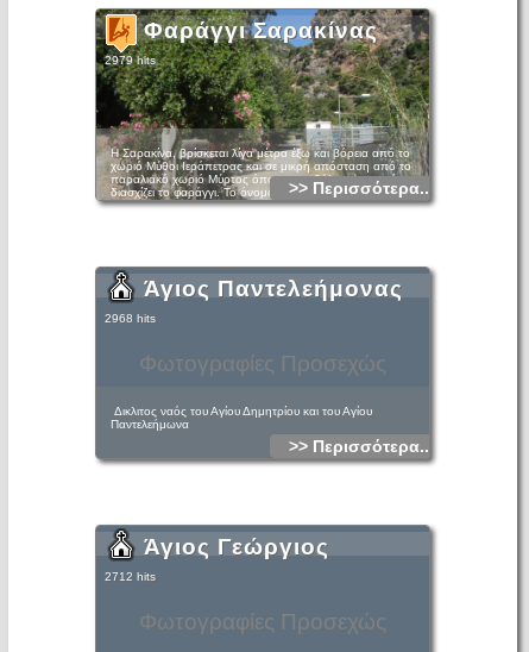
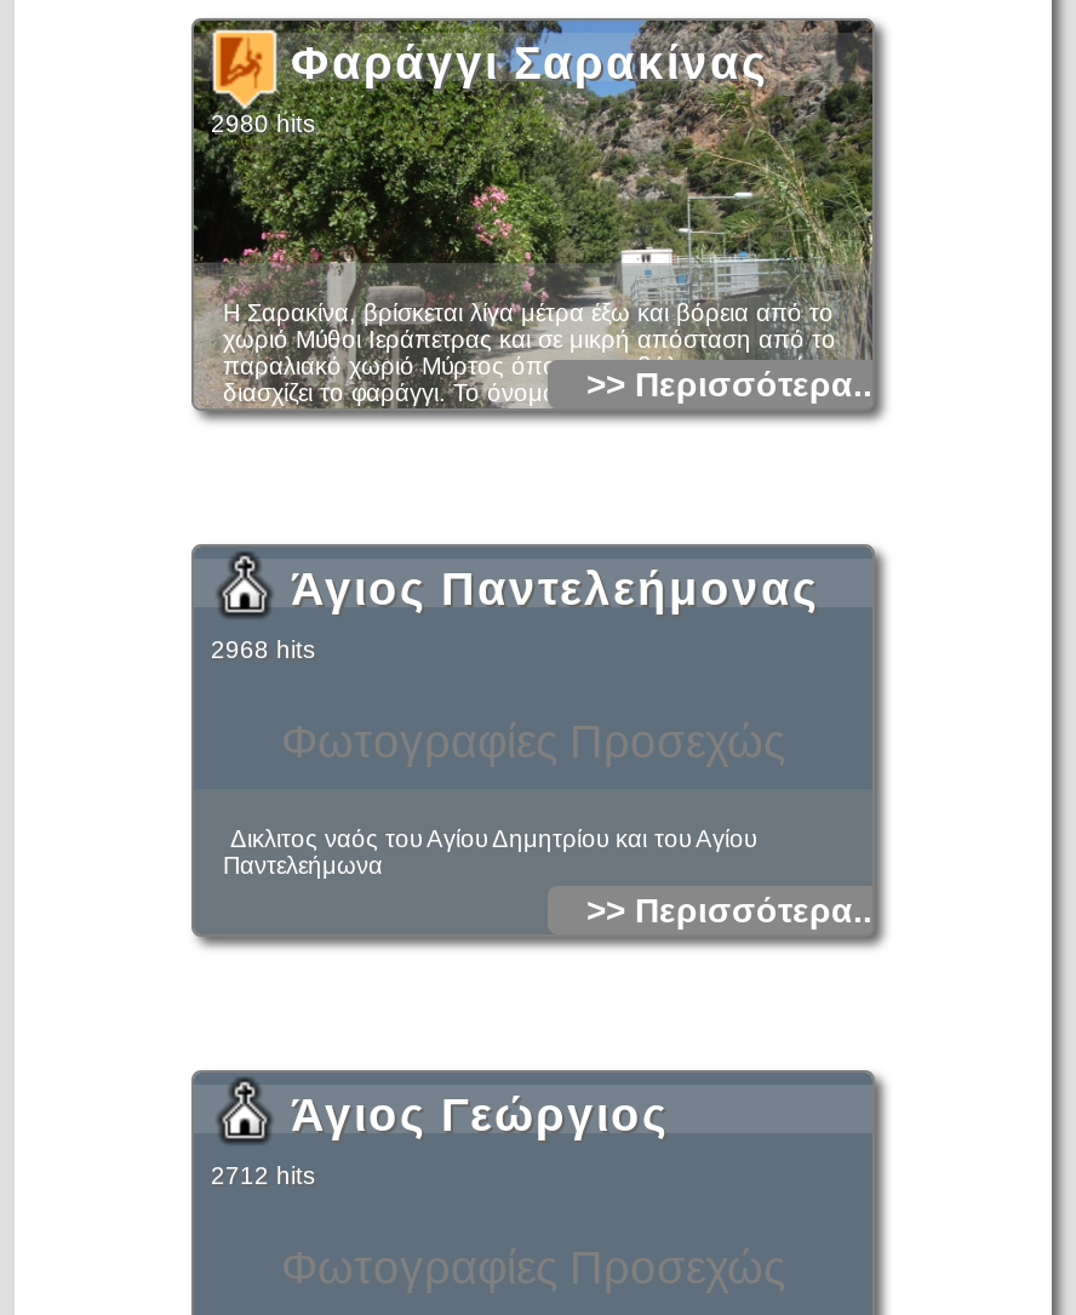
[105,54,156,67] 2979 hits -> [211,110,315,137] 2980 hits

